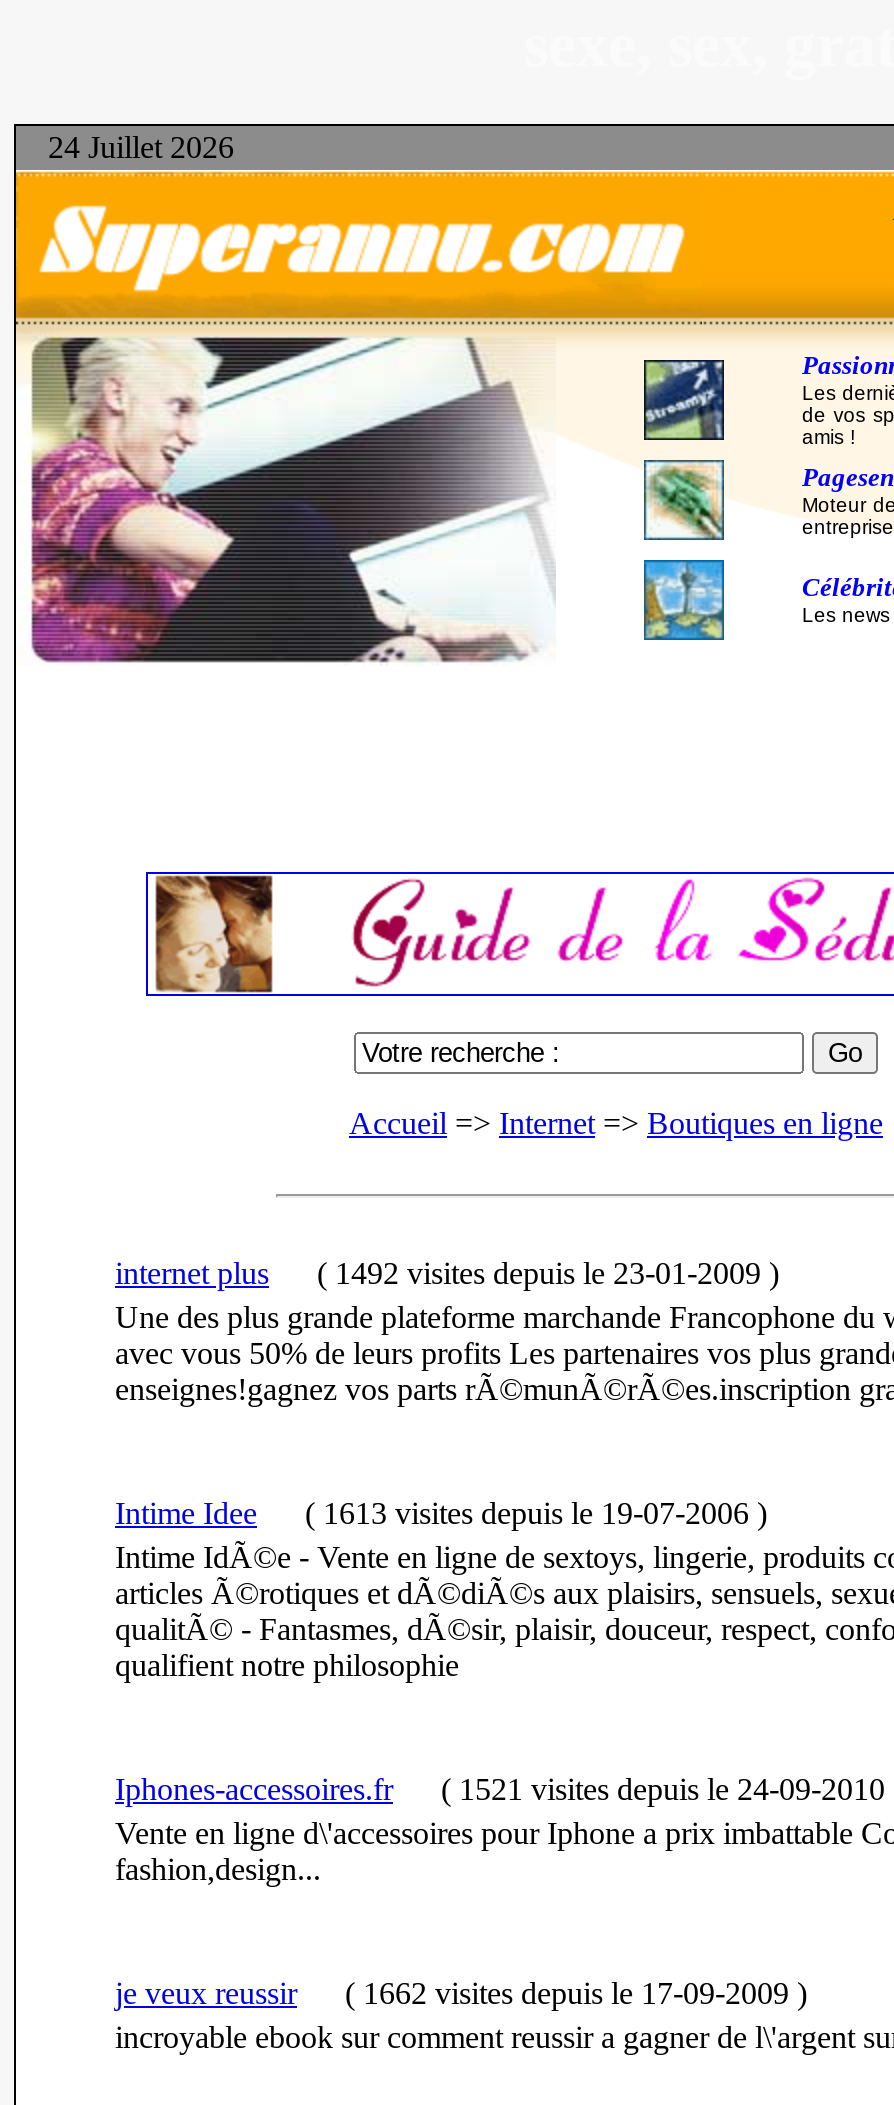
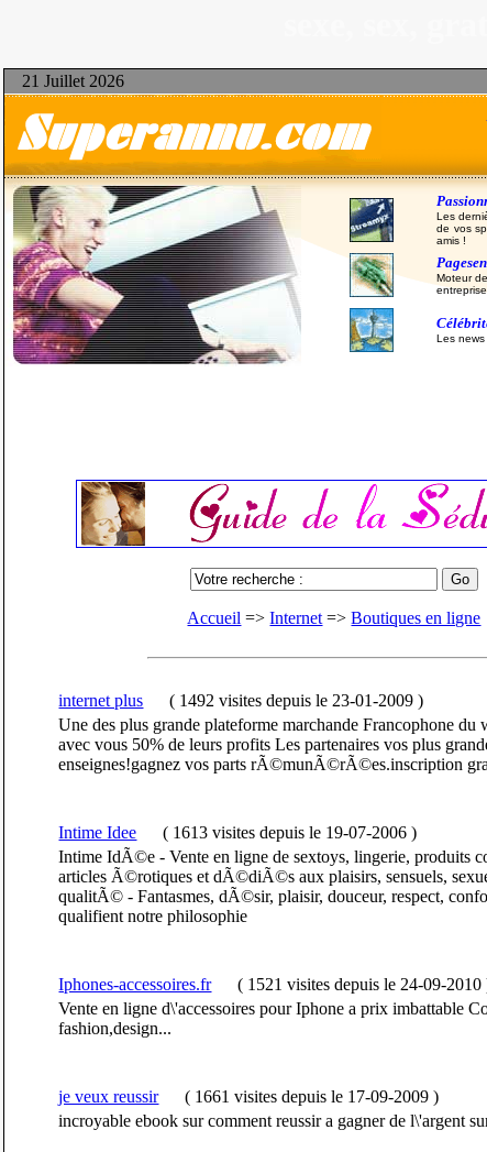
[48,131,234,165] 24 Juillet 2026 -> [22,72,124,91] 21 Juillet 2026
[115,1977,807,2011] je veux reussir (1662 visites depuis le 17-09-2009) -> [59,1088,439,1106] je veux reussir (1661 visites depuis le 17-09-2009)

